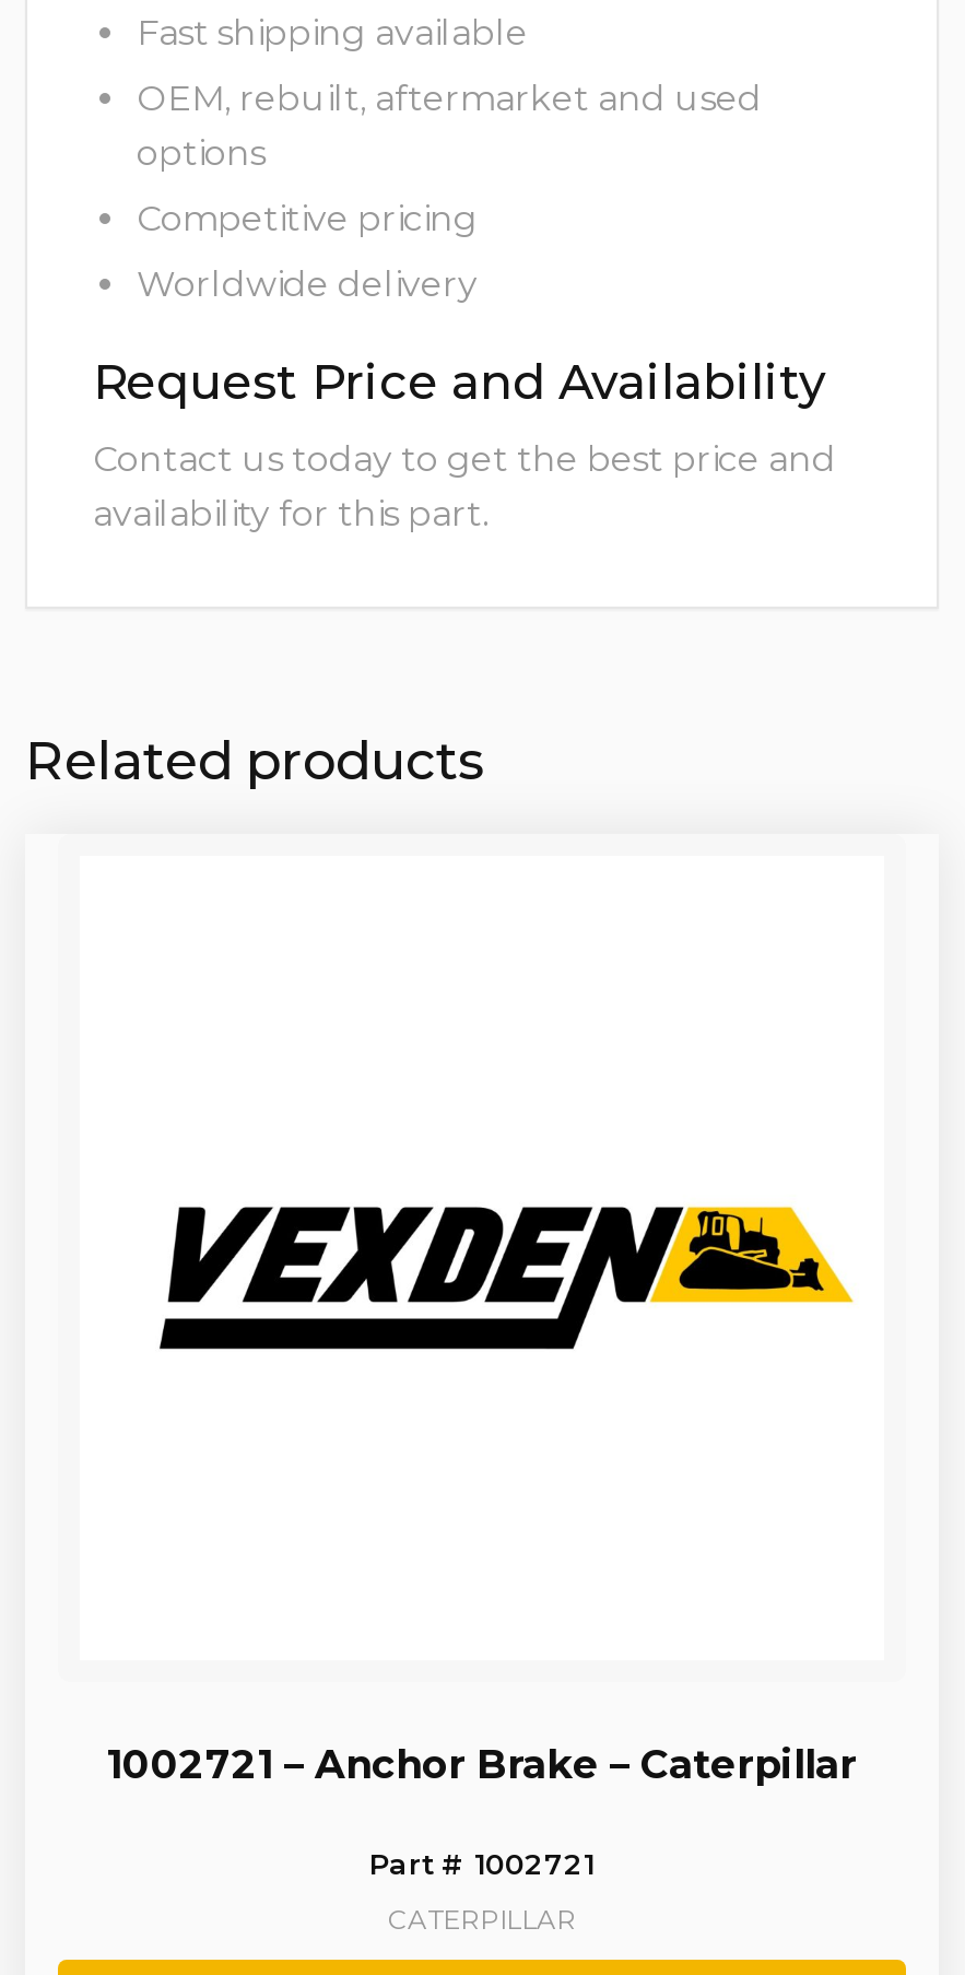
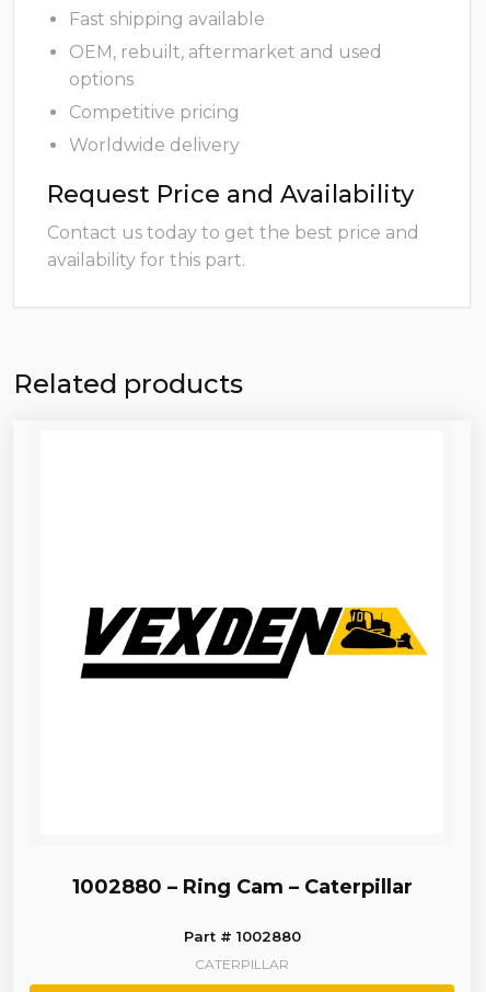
[107,1741,857,1789] 1002721 – Anchor Brake – Caterpillar -> [72,875,412,899] 1002880 – Ring Cam – Caterpillar
[369,1846,595,1881] Part # 1002721 -> [183,927,300,945] Part # 1002880

